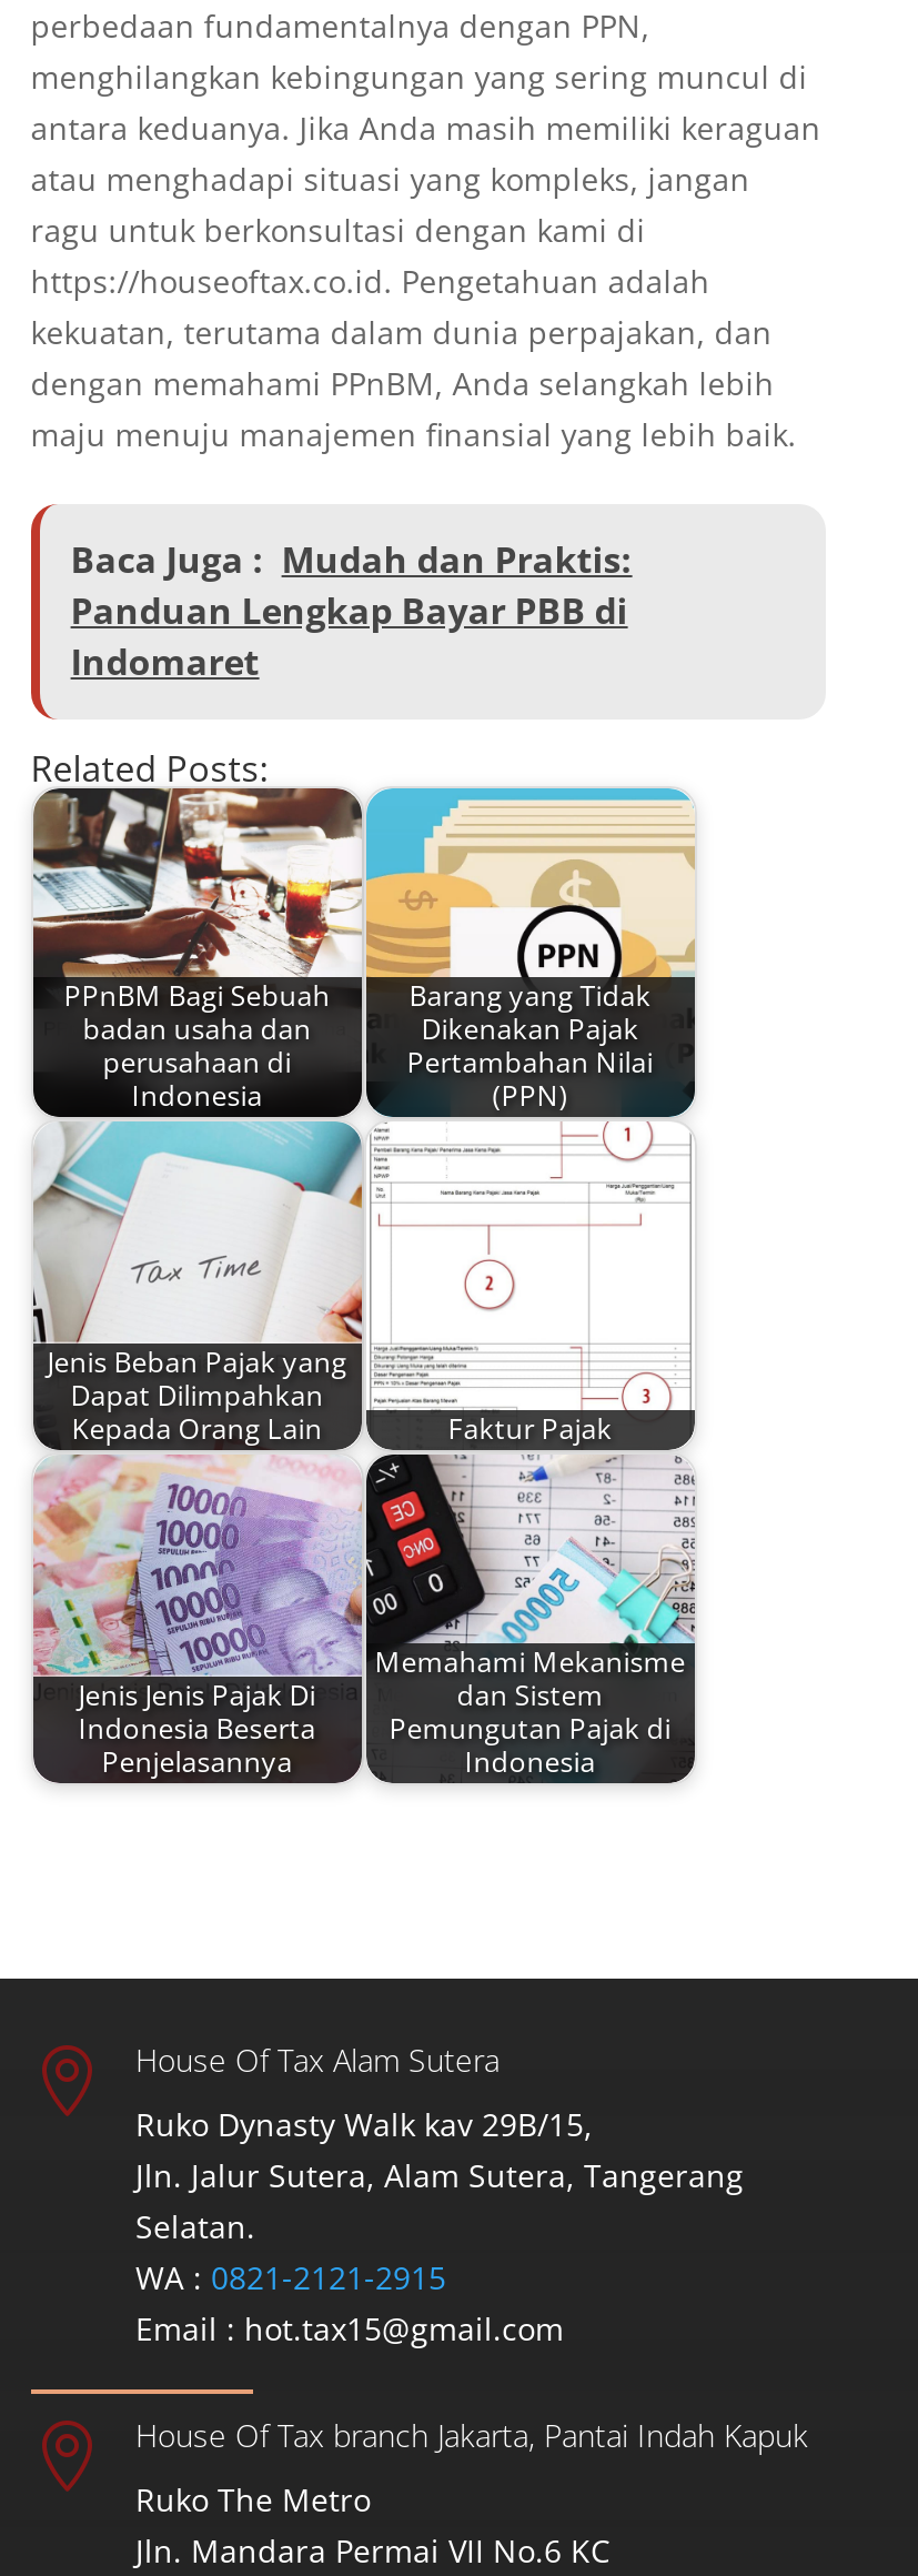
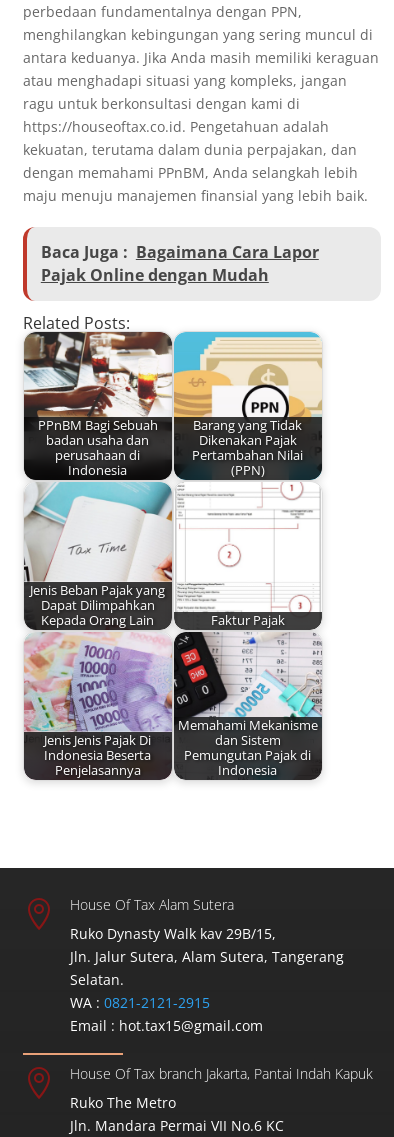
[71,535,632,686] Baca Juga : Mudah dan Praktis: | Panduan Lengkap Bayar PBB di | Indomaret -> [41,241,319,286] Baca Juga : Bagaimana Cara Lapor | Pajak Online dengan Mudah

